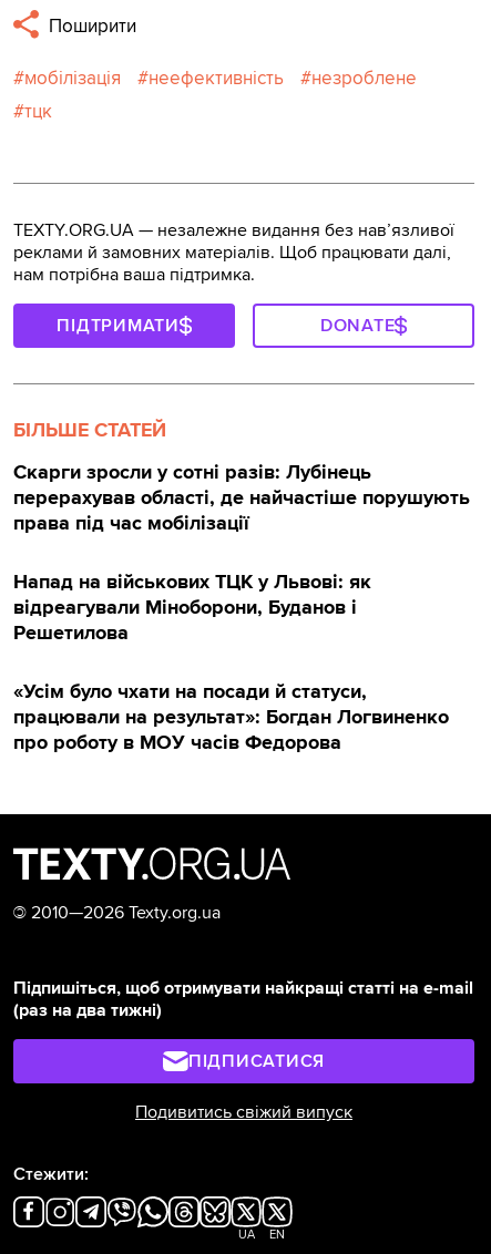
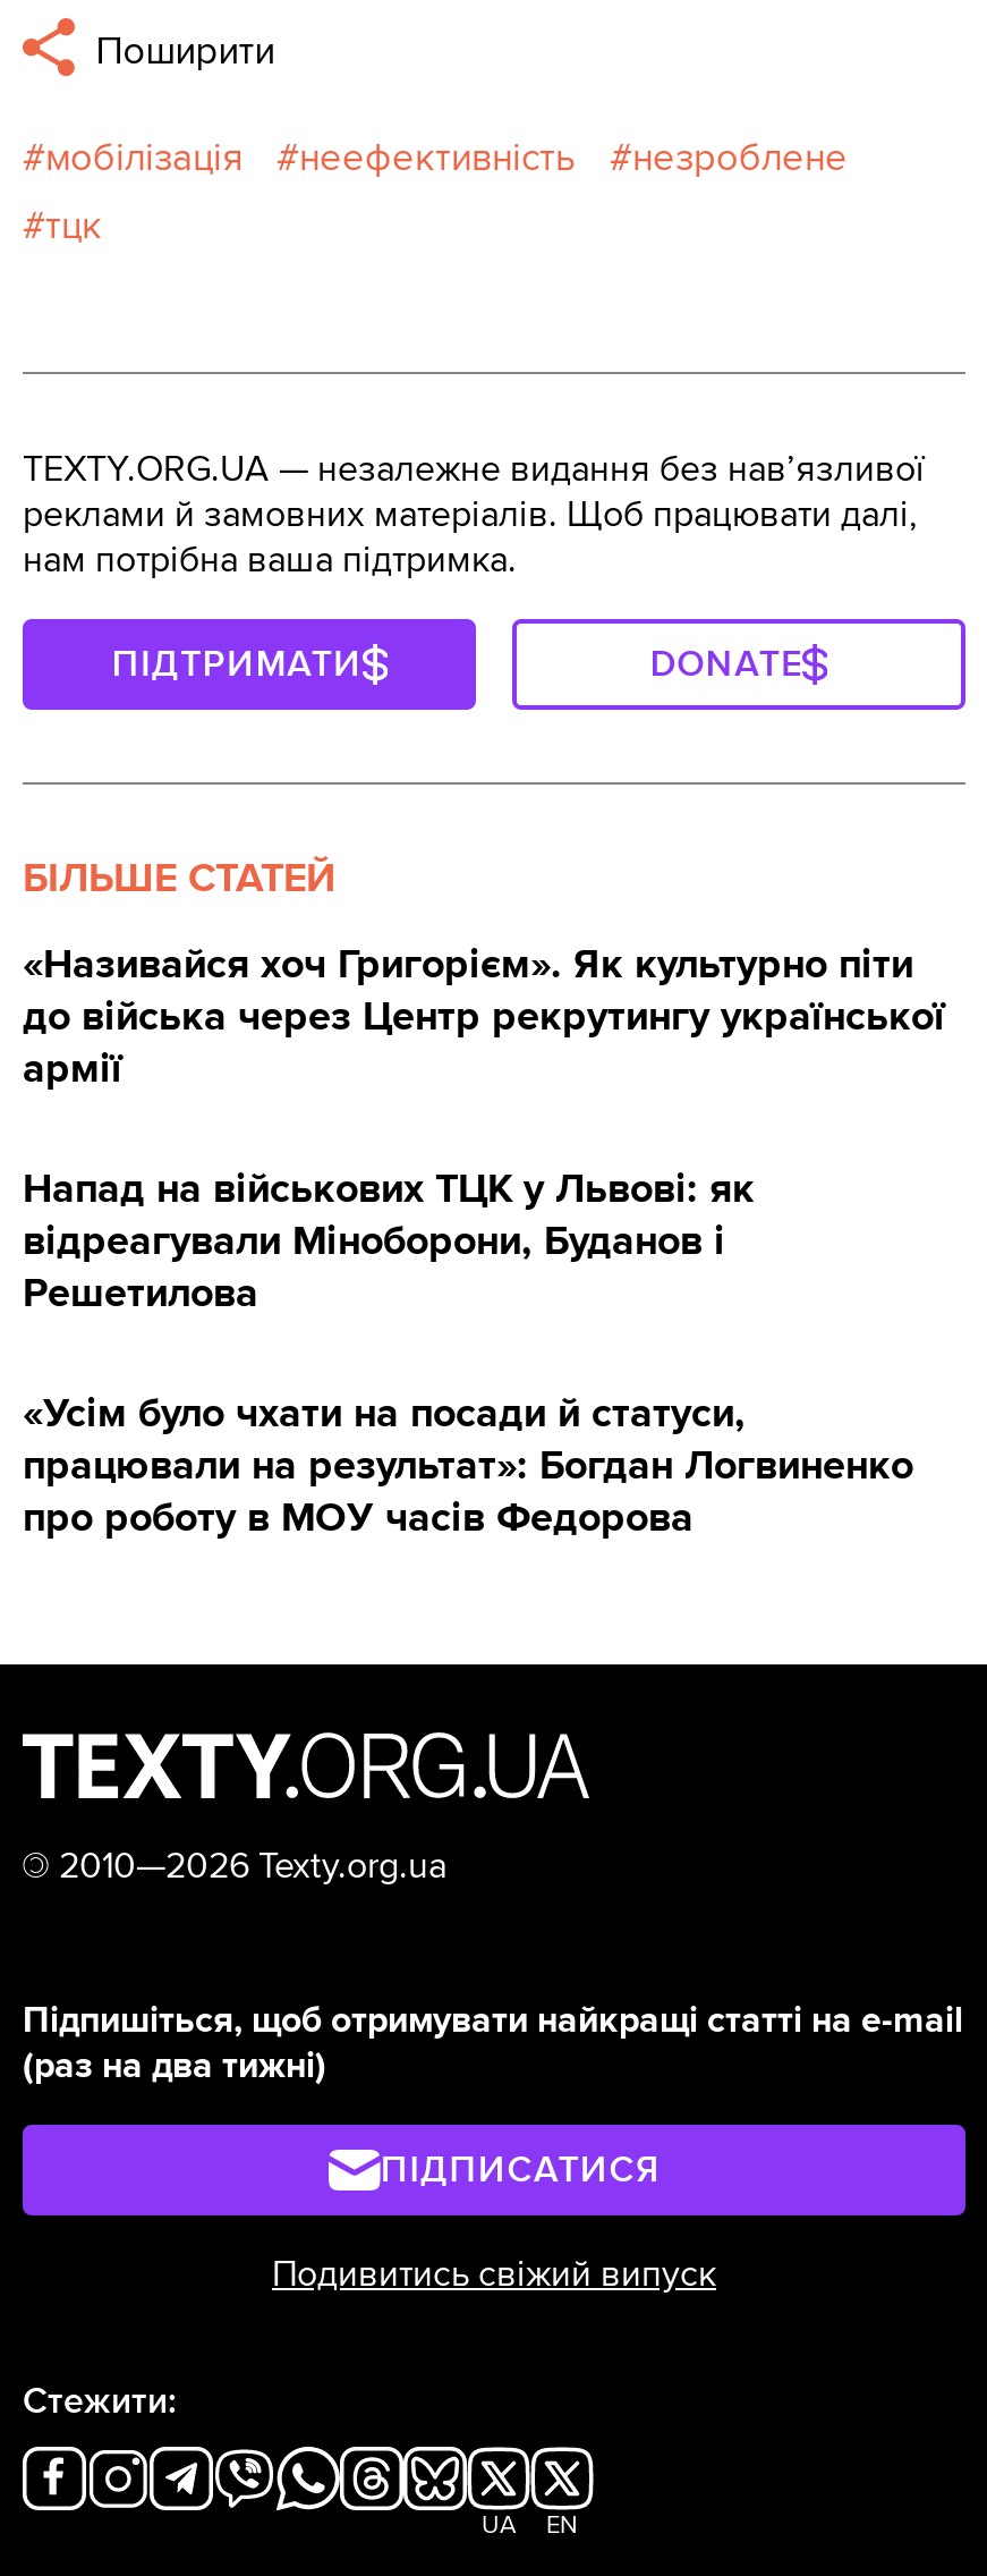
[13,460,470,535] Скарги зросли у сотні разів: Лубінець | перерахував області, де найчастіше порушують | права під час мобілізації -> [23,939,945,1093] «Називайся хоч Григорієм». Як культурно піти | до війська через Центр рекрутингу української | армії

